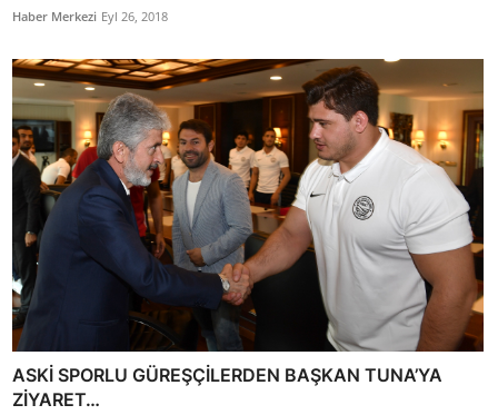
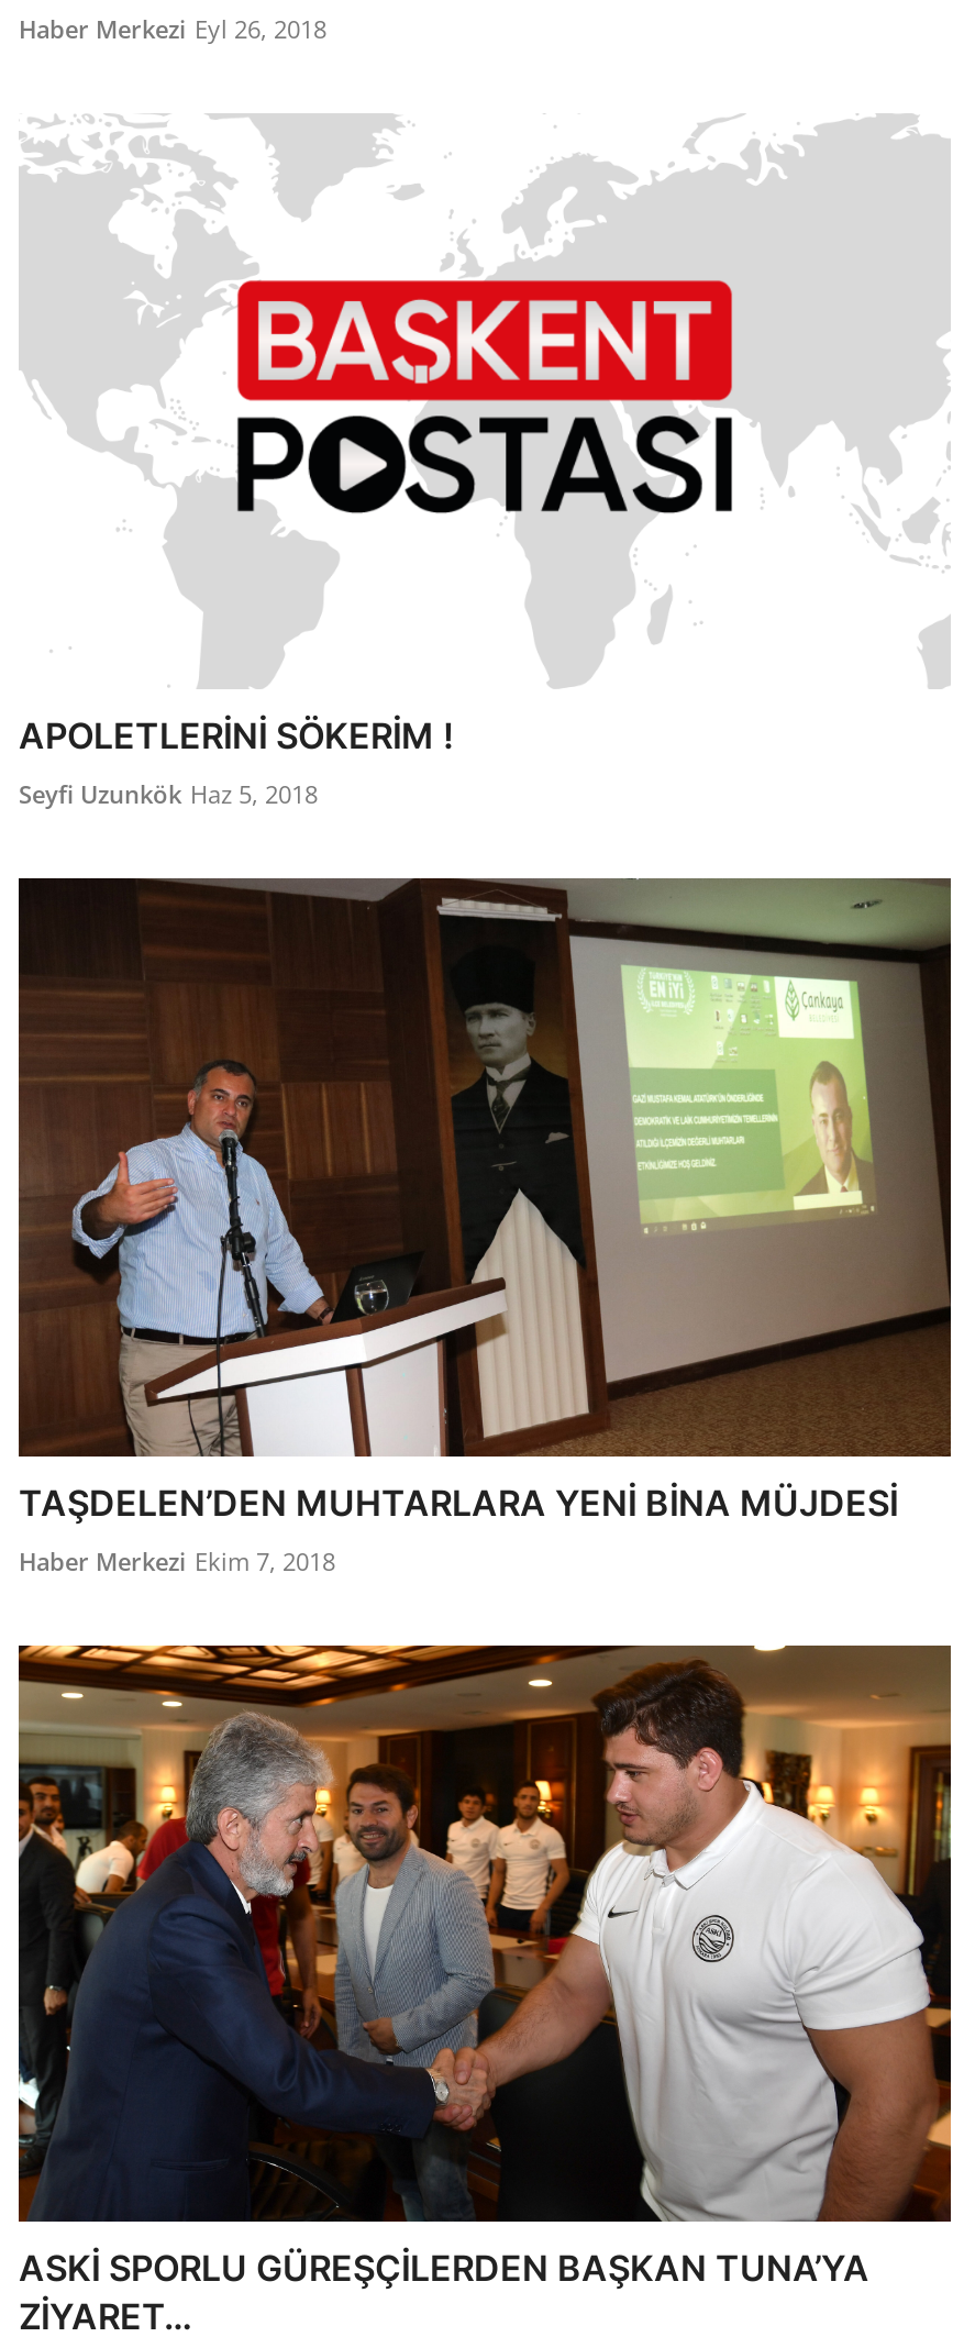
none -> [16,875,953,1577] [image] | TAŞDELEN’DEN MUHTARLARA YENİ BİNA MÜJDESİ | Haber Merkezi Ekim 7, 2018
none -> [19,114,949,811] [image] | APOLETLERİNİ SÖKERİM ! | Seyfi Uzunkök Haz 5, 2018

